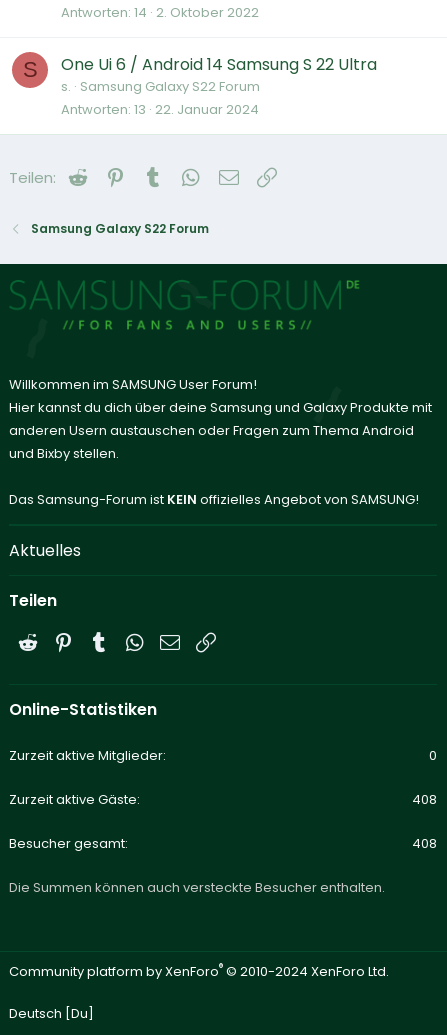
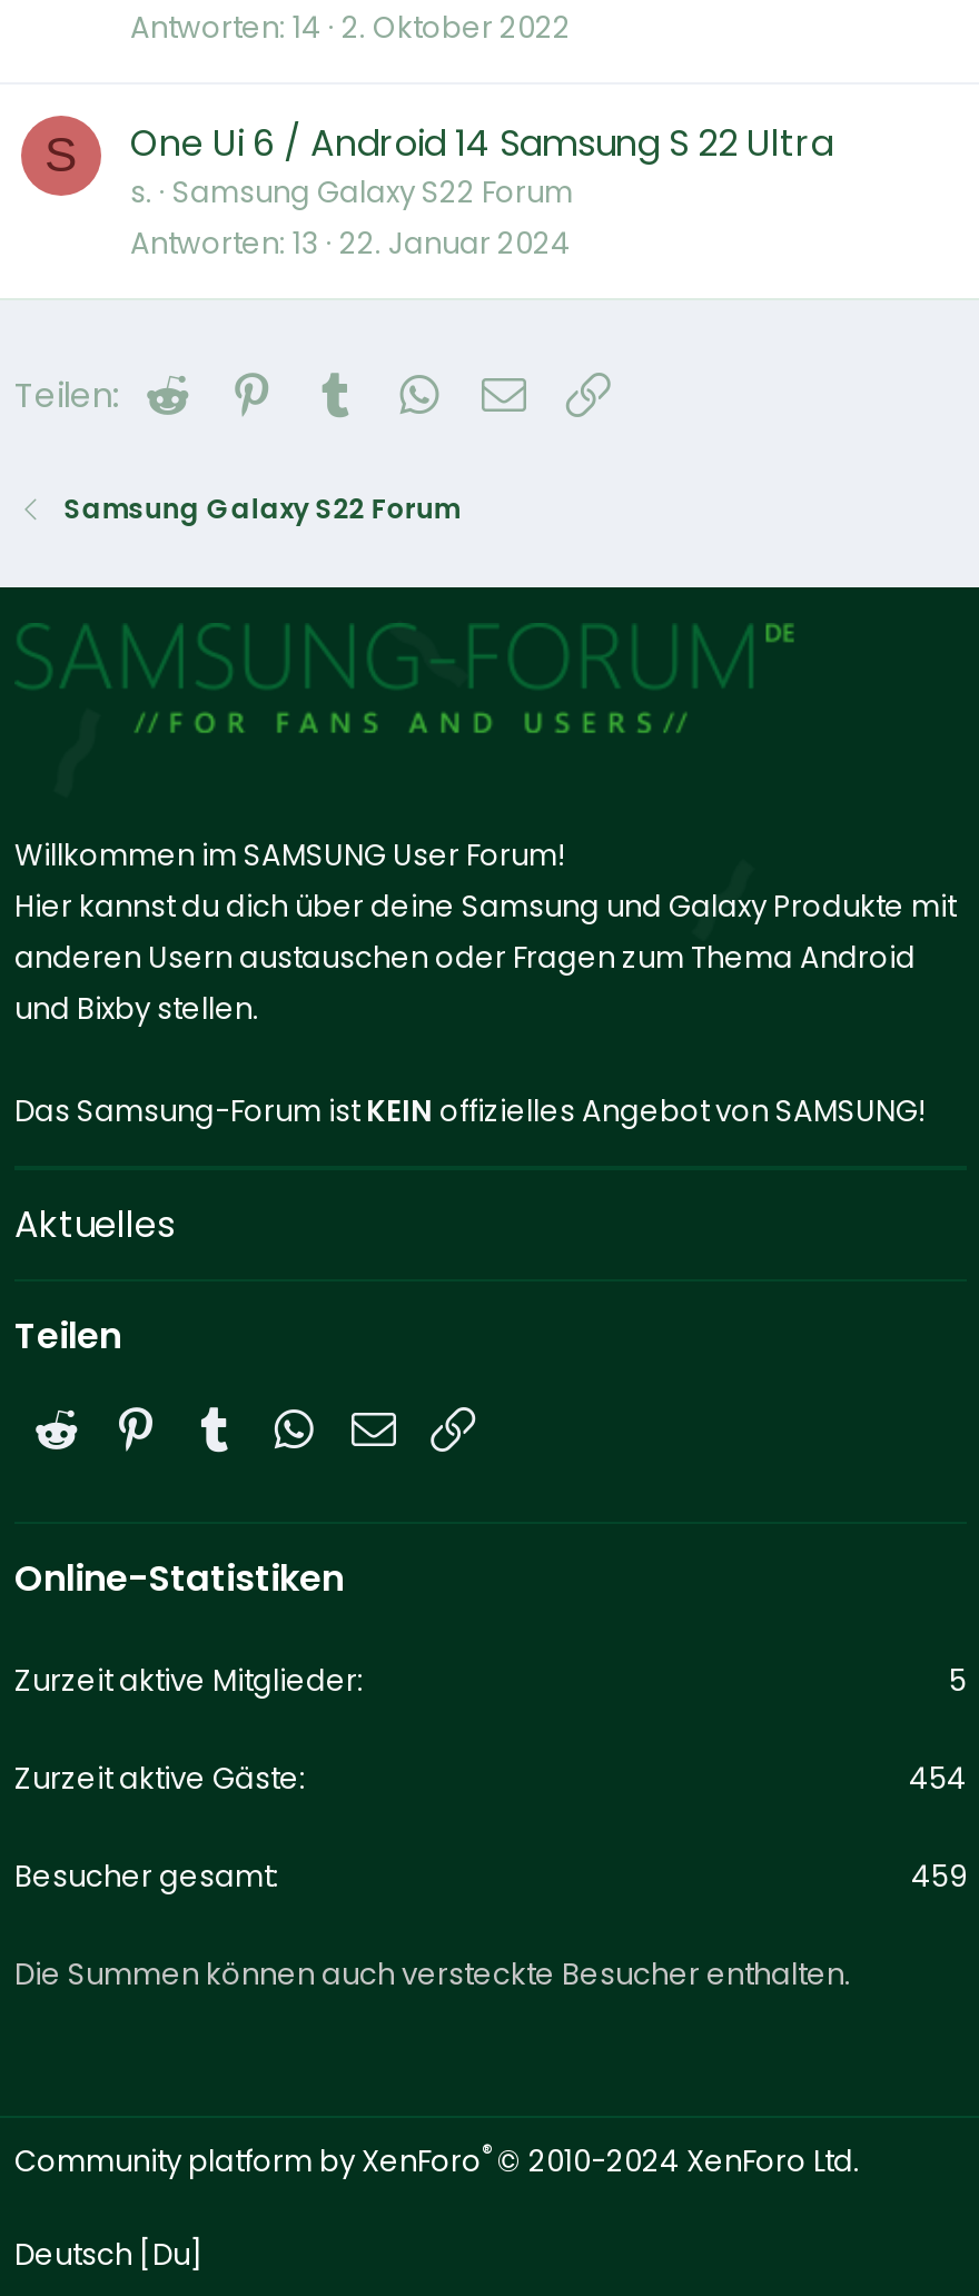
[429,746,437,765] 0 -> [949,1660,967,1702] 5
[412,790,437,809] 408 -> [909,1758,967,1800] 454
[412,834,437,853] 408 -> [911,1855,967,1898] 459

